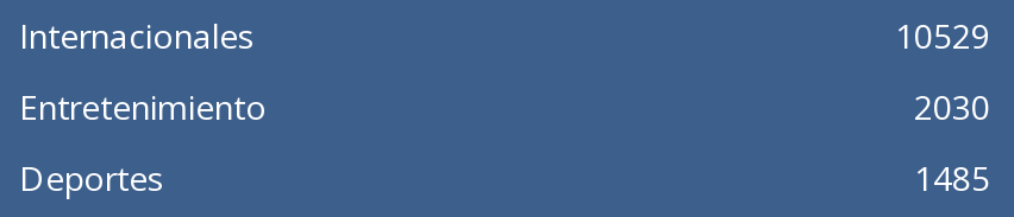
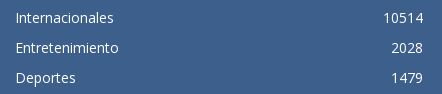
[895,12,990,57] 10529 -> [383,8,423,27] 10514
[914,83,990,129] 2030 -> [391,38,423,57] 2028
[914,155,990,200] 1485 -> [391,68,423,87] 1479

